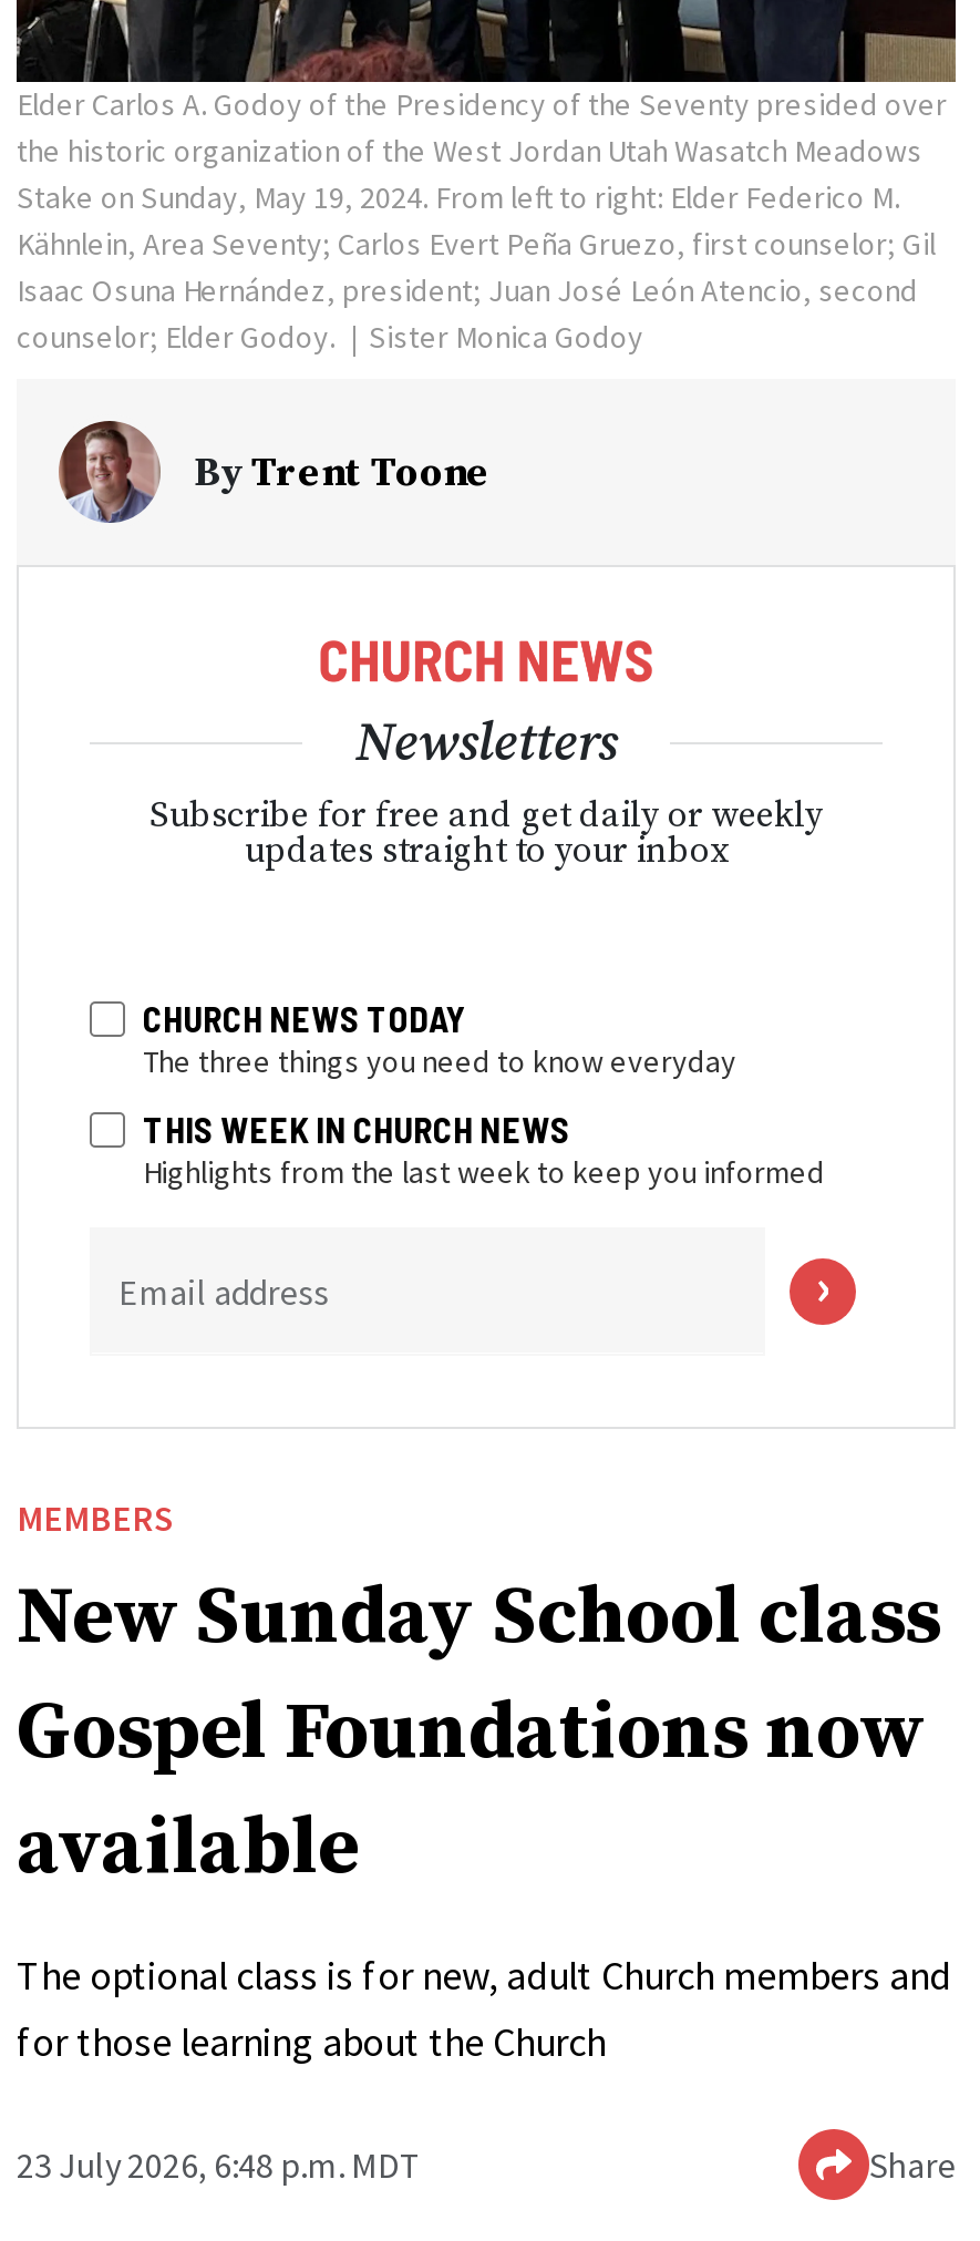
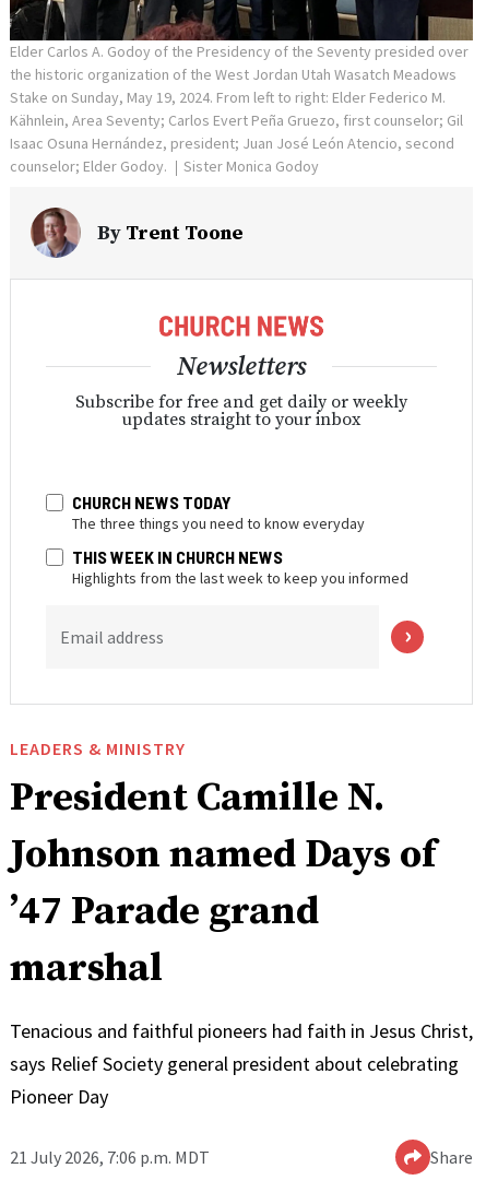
[17,1495,940,1898] MEMBERS | New Sunday School class | Gospel Foundations now | available -> [10,737,436,993] LEADERS & MINISTRY | President Camille N. | Johnson named Days of | ’47 Parade grand | marshal
[17,1949,951,2066] The optional class is for new, adult Church members and | for those learning about the Church -> [10,1018,473,1109] Tenacious and faithful pioneers had faith in Jesus Christ, | says Relief Society general president about celebrating | Pioneer Day
[17,2142,422,2186] 23 July 2026, 6:48 p.m. MDT -> [10,1146,210,1168] 21 July 2026, 7:06 p.m. MDT

